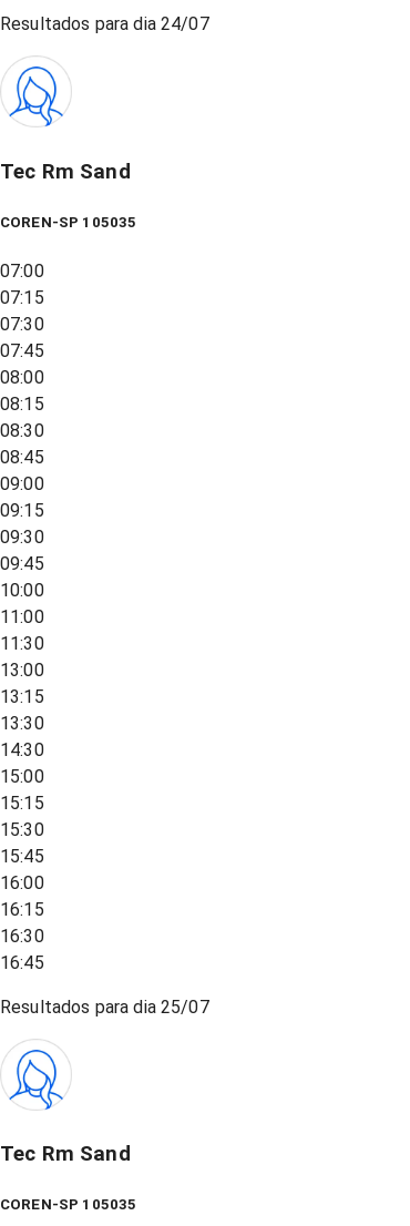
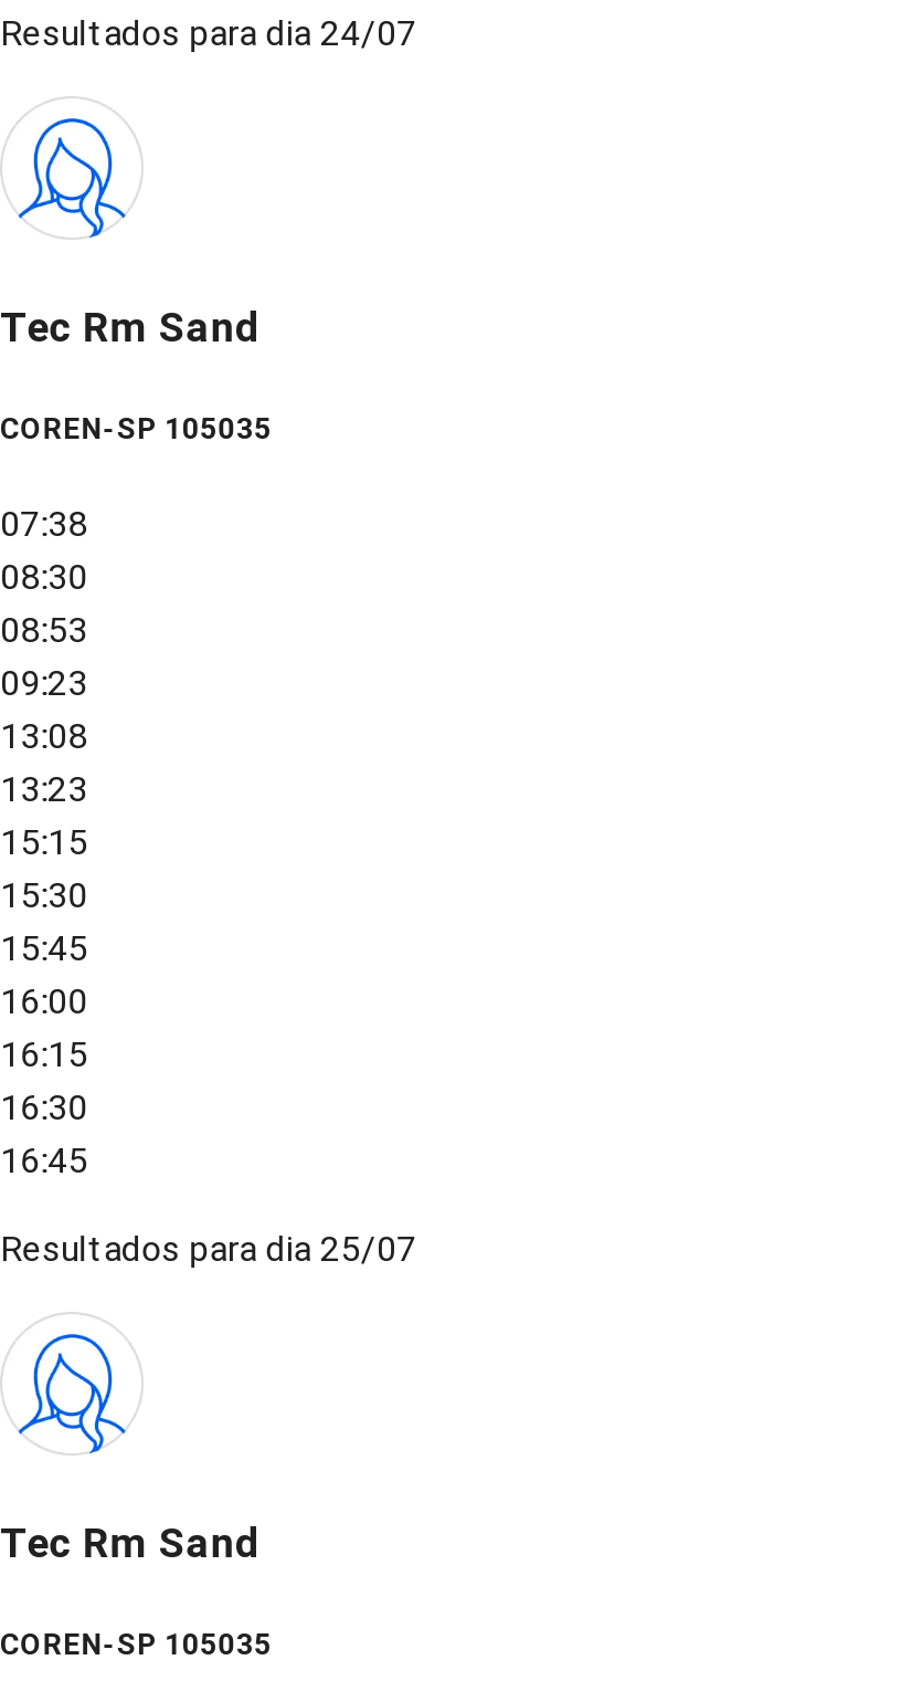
[0,260,44,414] 07:00 | 07:15 | 07:30 | 07:45 | 08:00 | 08:15 -> [0,504,88,546] 07:38
[0,446,44,786] 08:45 | 09:00 | 09:15 | 09:30 | 09:45 | 10:00 | 11:00 | 11:30 | 13:00 | 13:15 | 13:30 | 14:30 | 15:00 -> [0,610,88,811] 08:53 | 09:23 | 13:08 | 13:23

